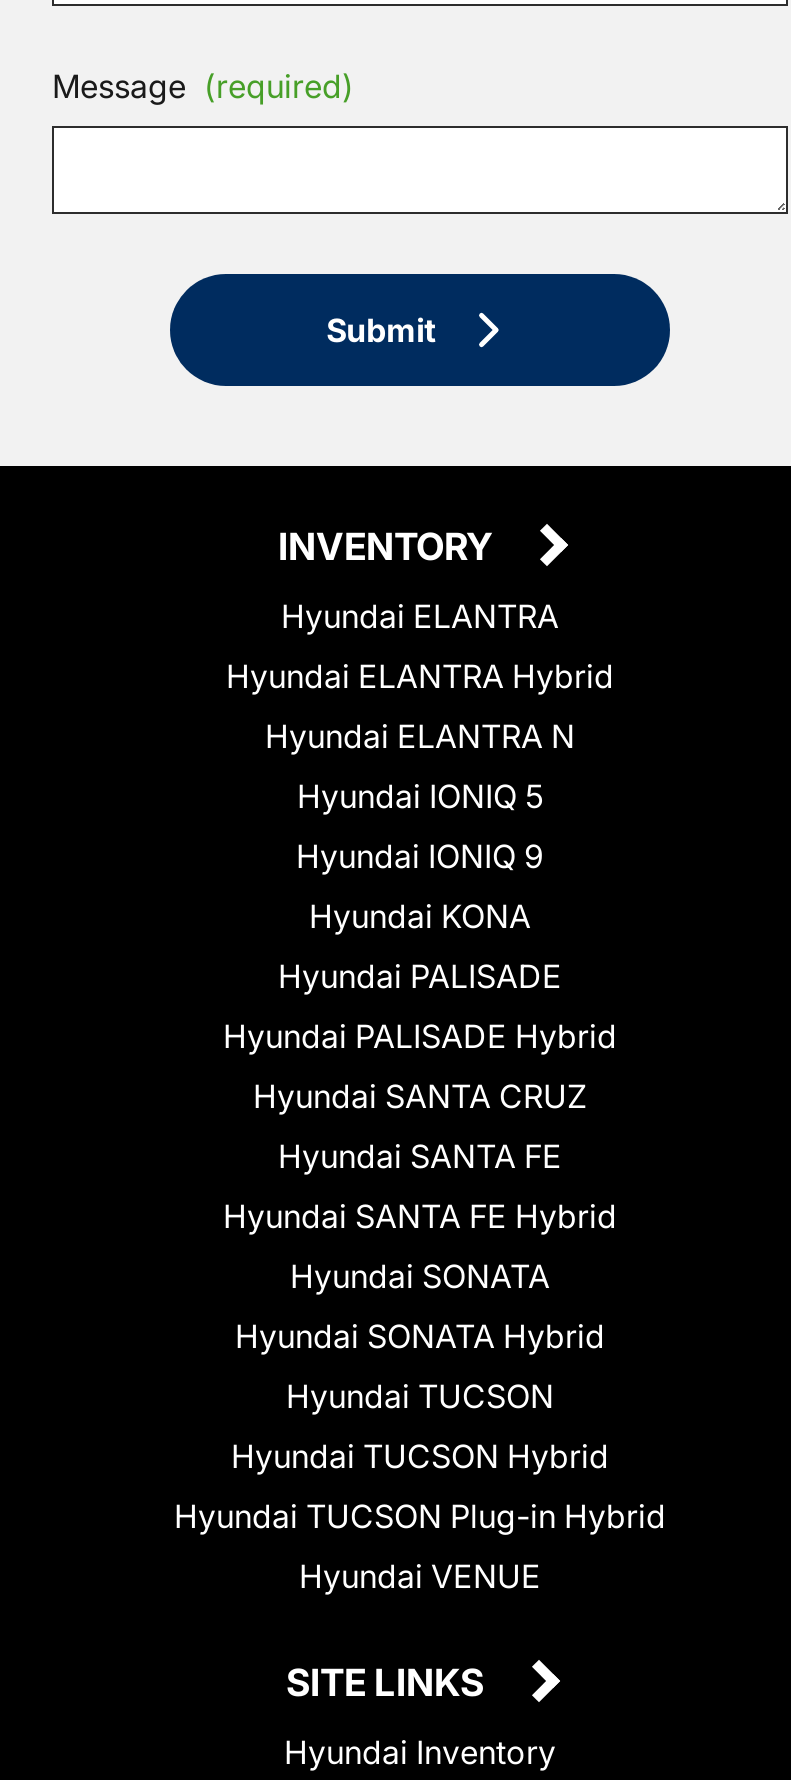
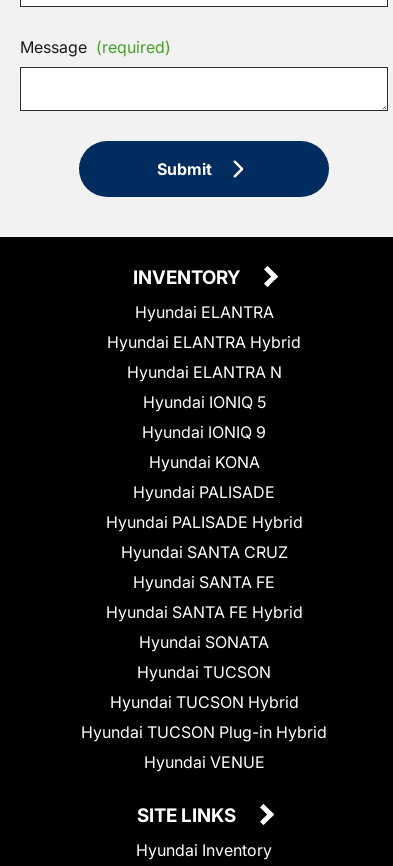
[235,1316,605,1356] Hyundai SONATA Hybrid -> none

